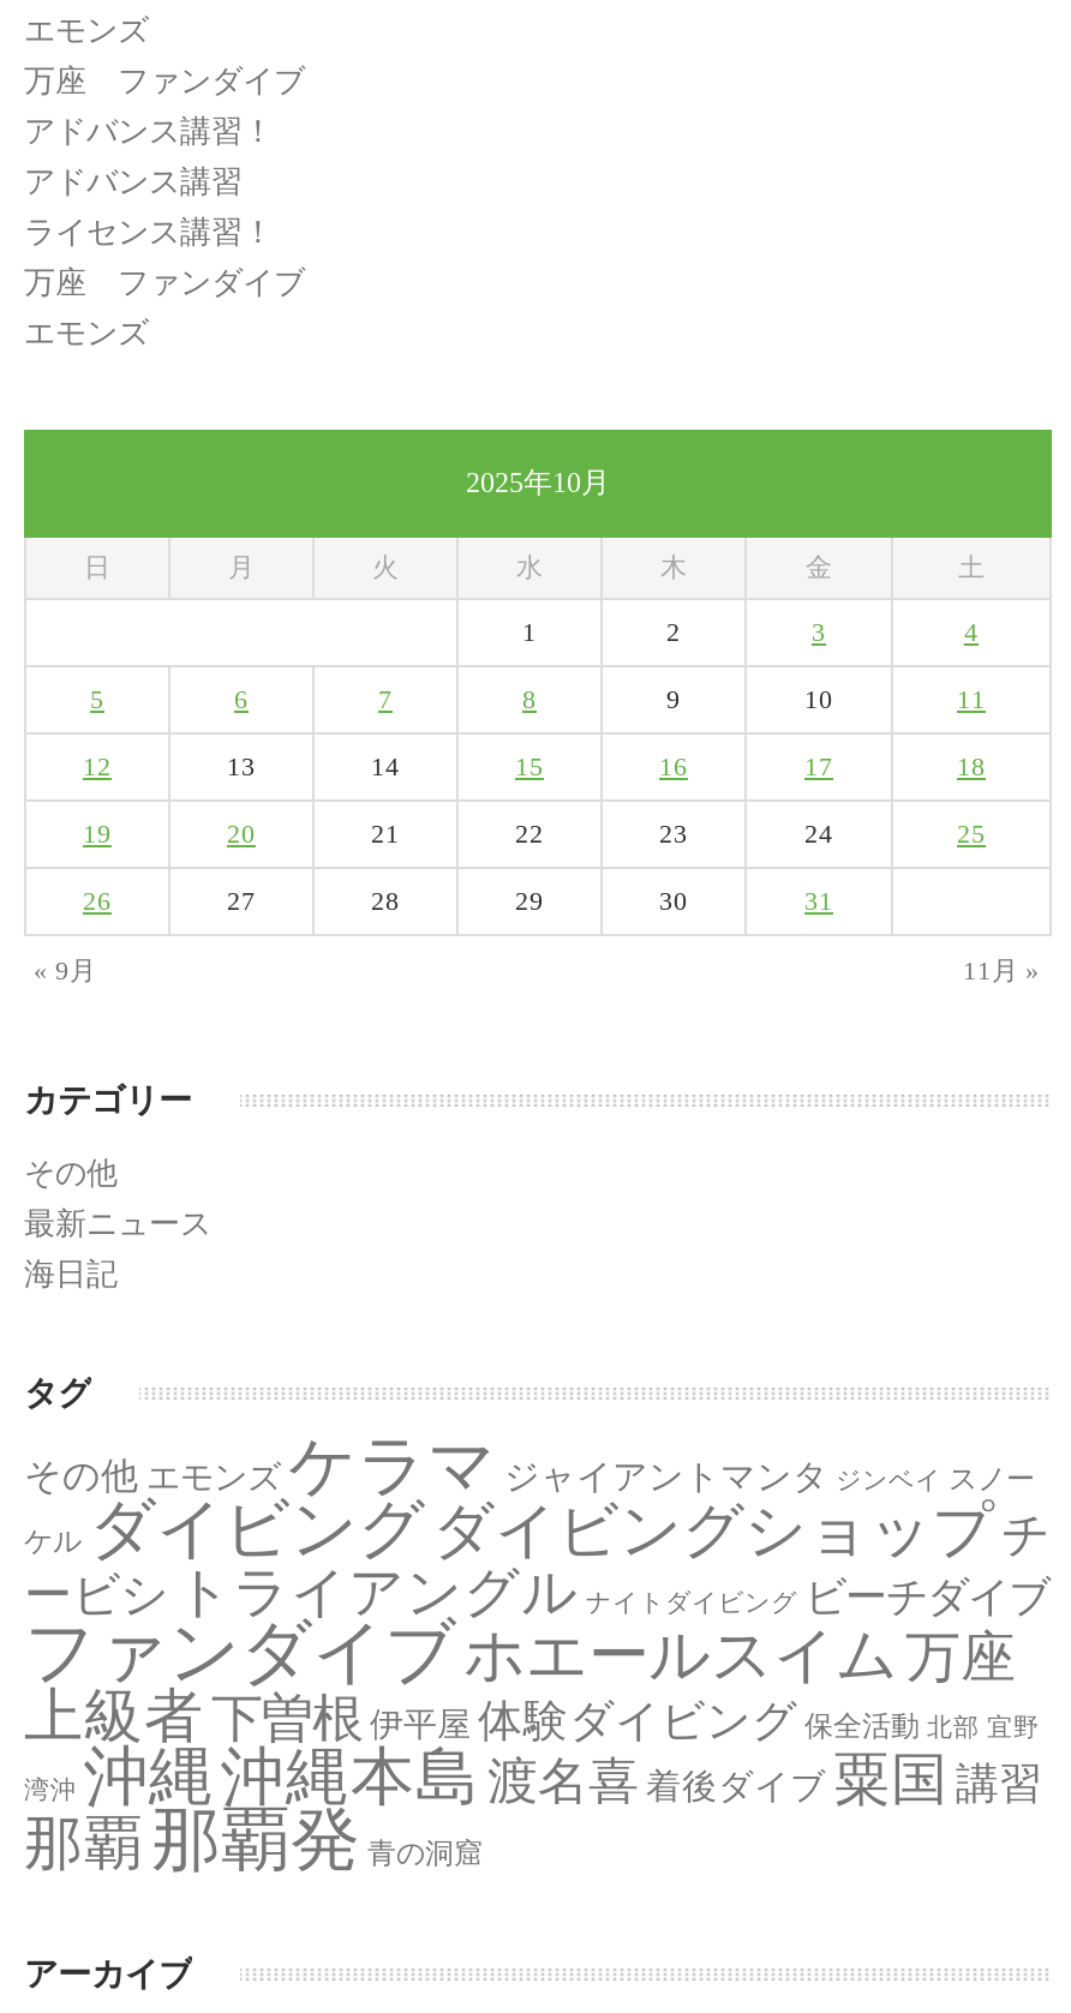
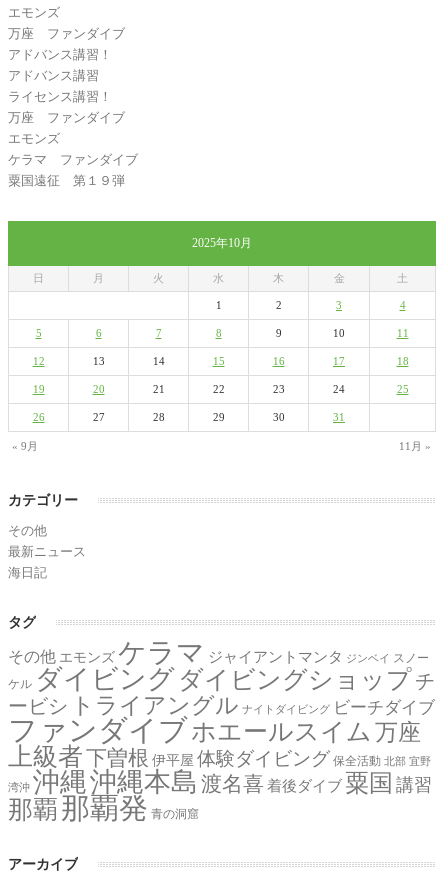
none -> [8,152,138,188] ケラマ ファンダイブ | 粟国遠征 第１９弾

